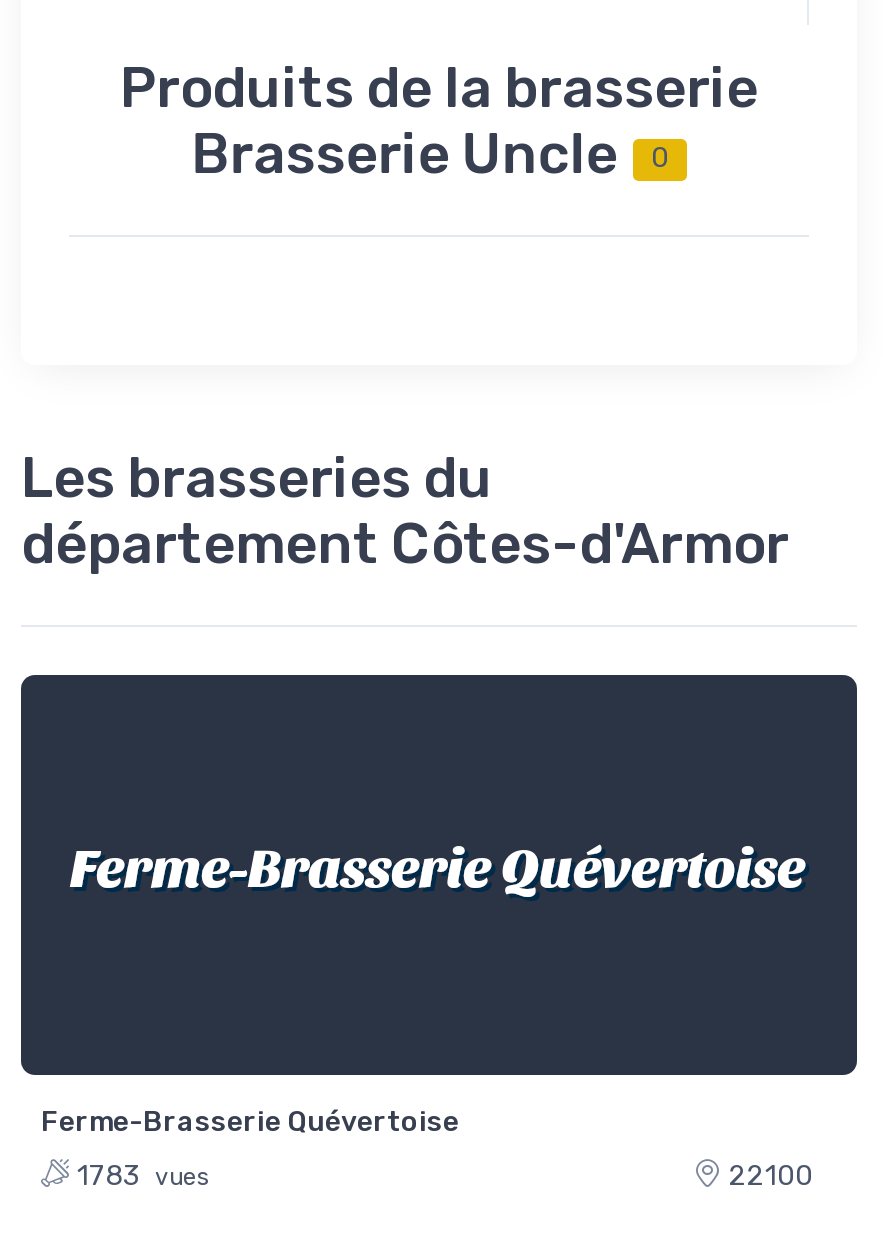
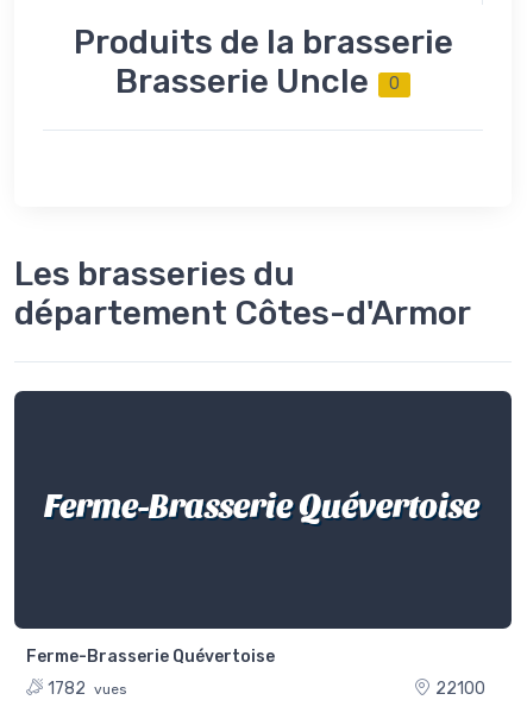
[77,1160,211,1194] 1783 vues -> [48,679,127,699] 1782 vues

